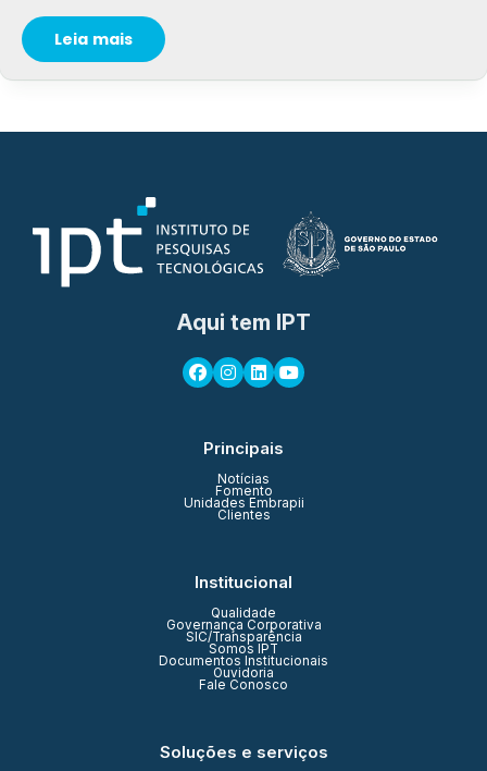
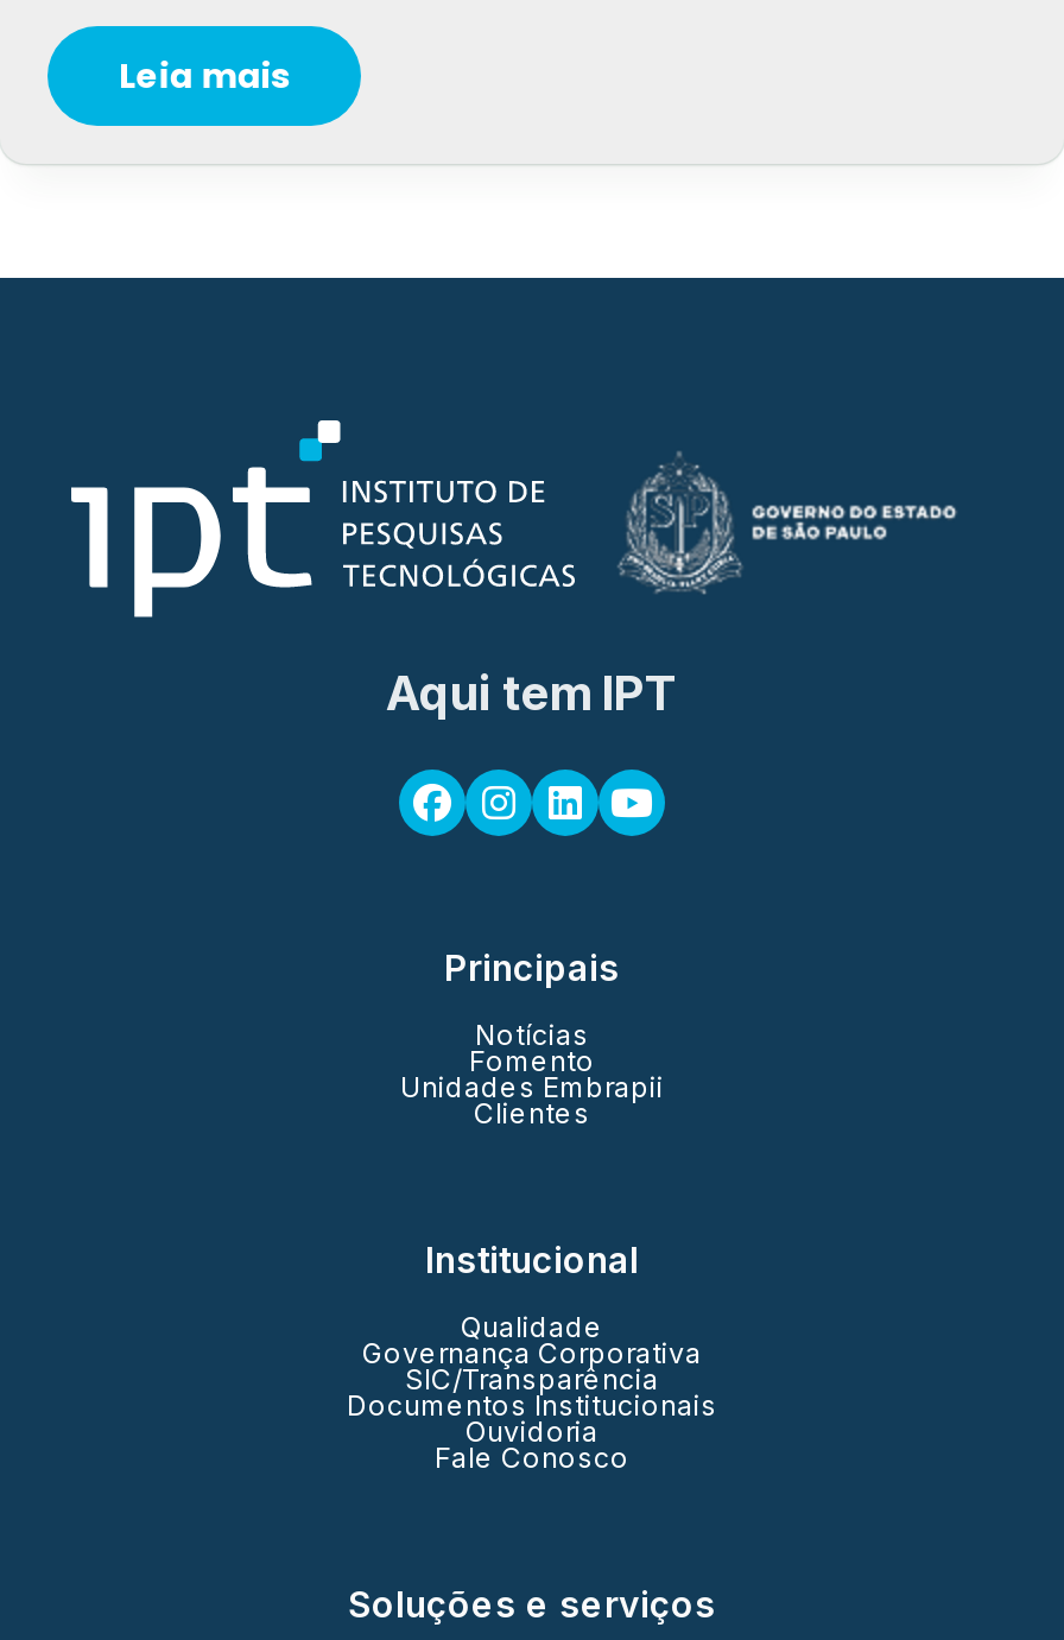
[209,642,278,657] Somos IPT -> none

